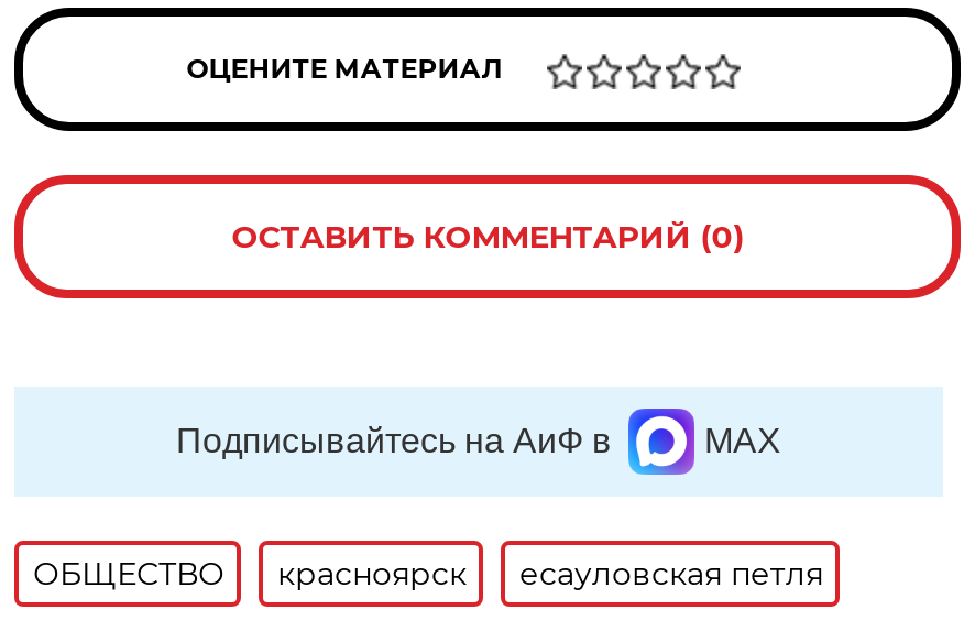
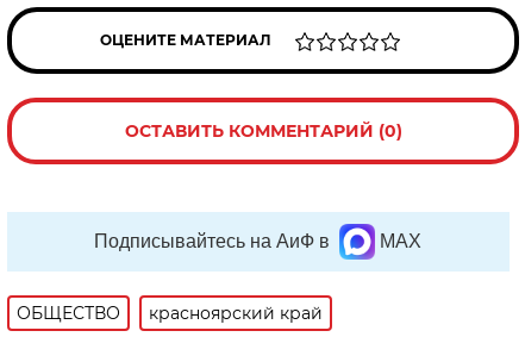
[277,555,823,594] красноярск | есауловская петля -> [149,303,323,324] красноярский край

